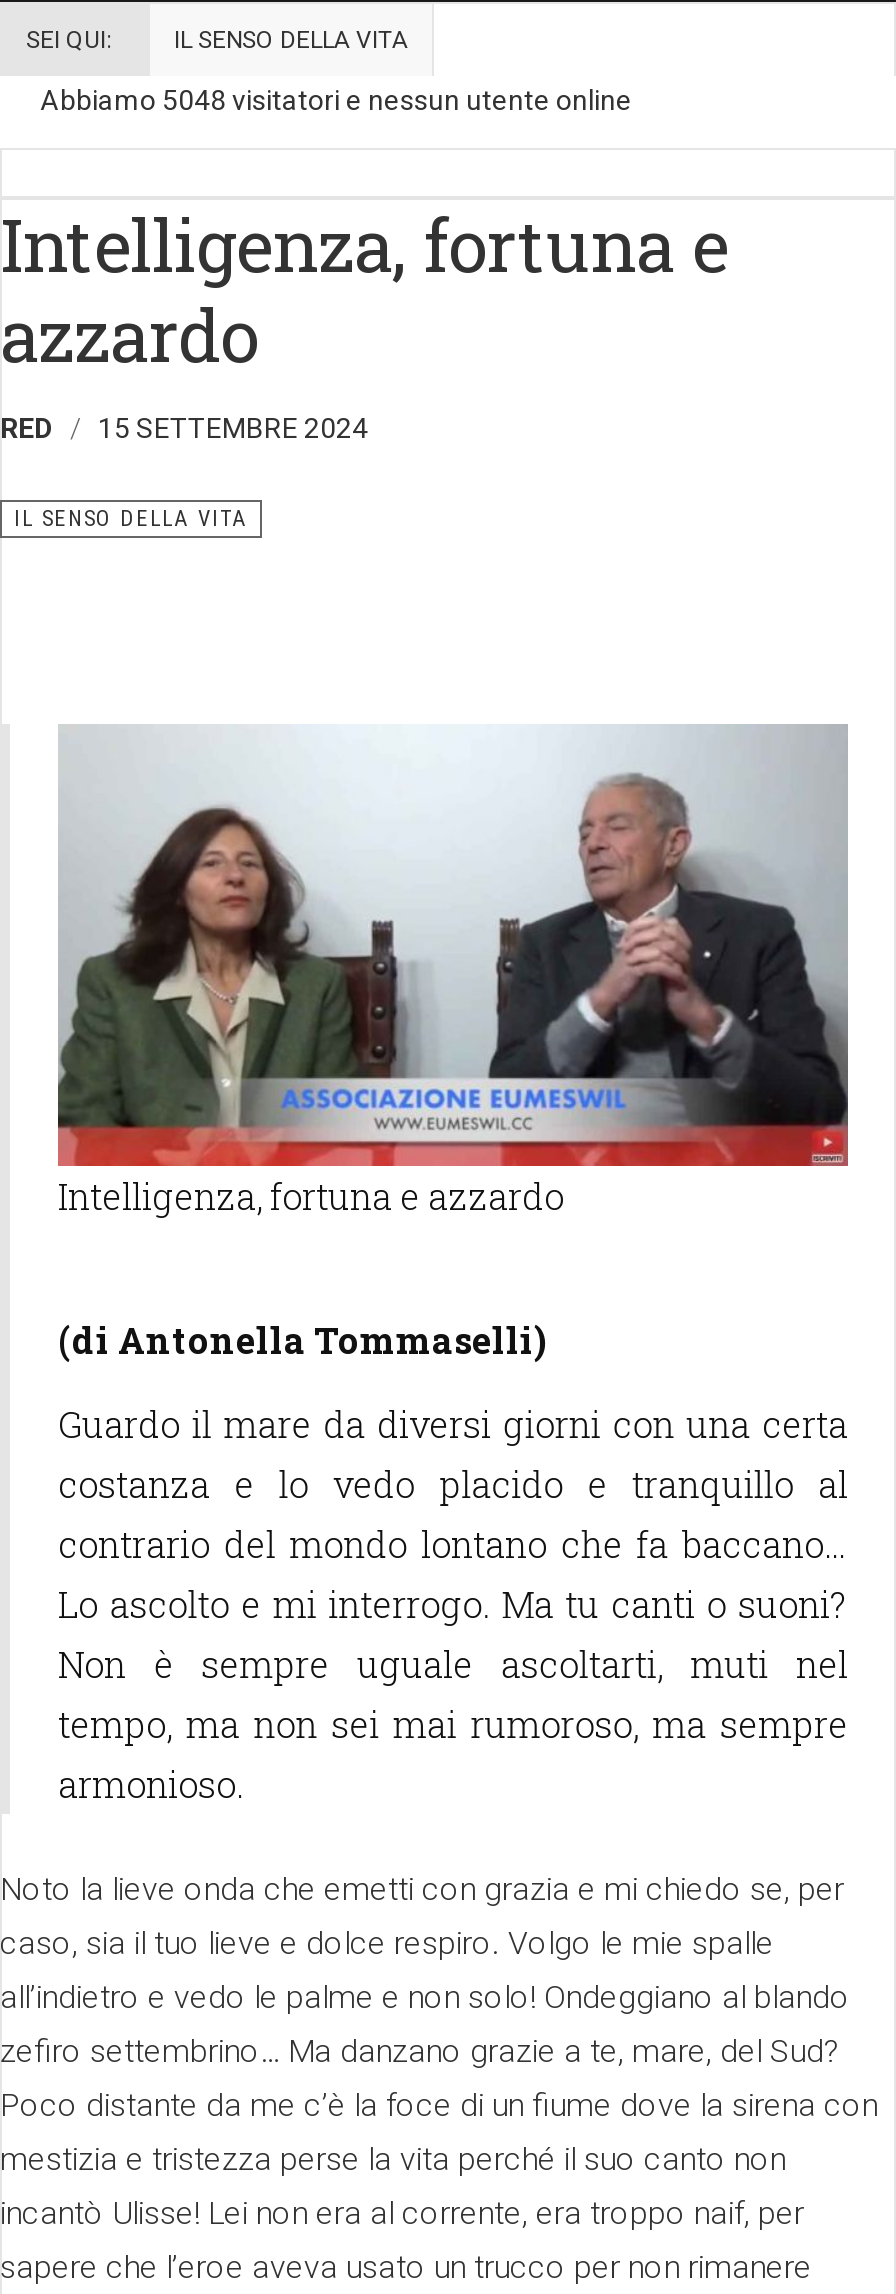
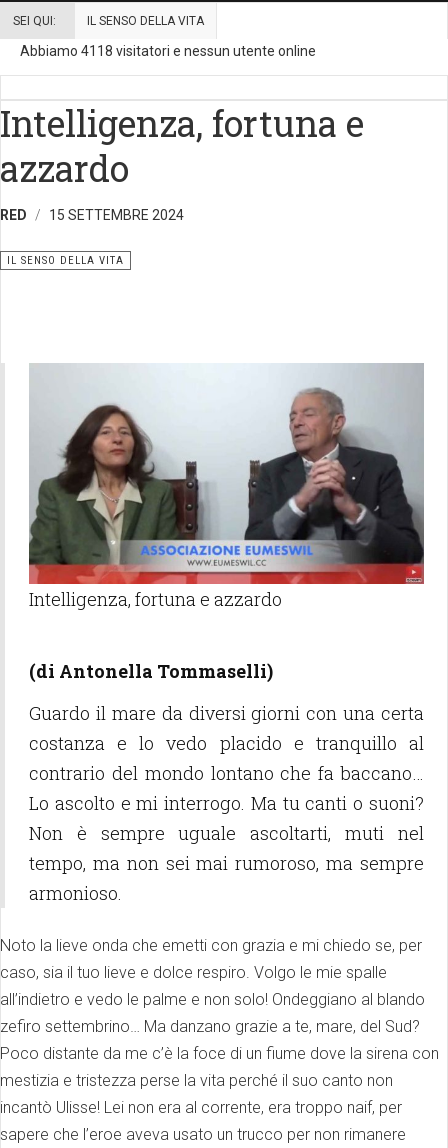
[40,85,632,117] Abbiamo 5048 visitatori e nessun utente online -> [20,43,316,59] Abbiamo 4118 visitatori e nessun utente online

